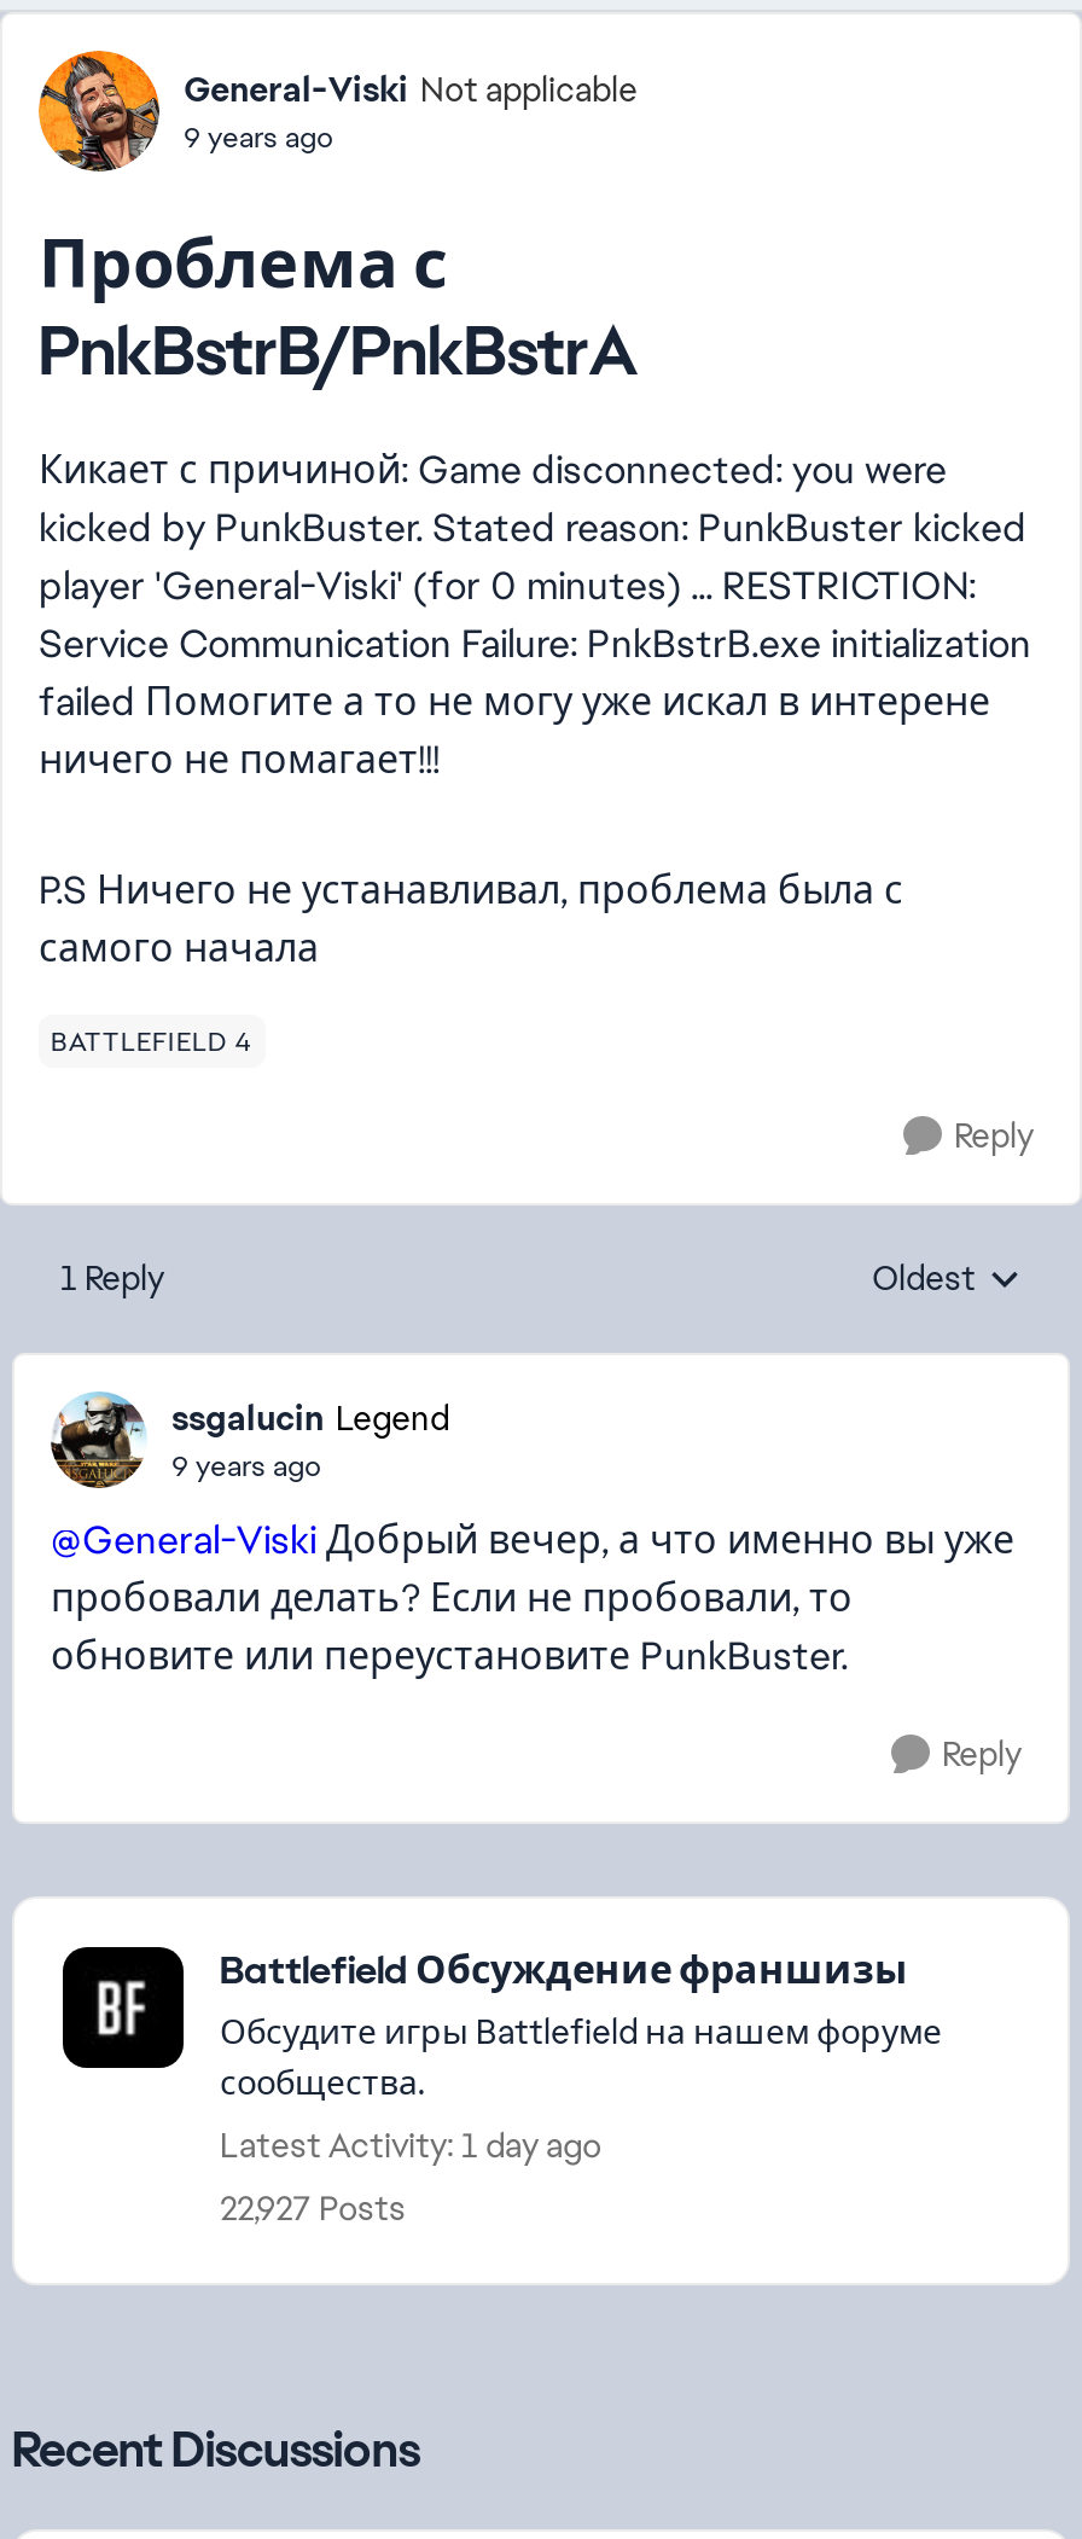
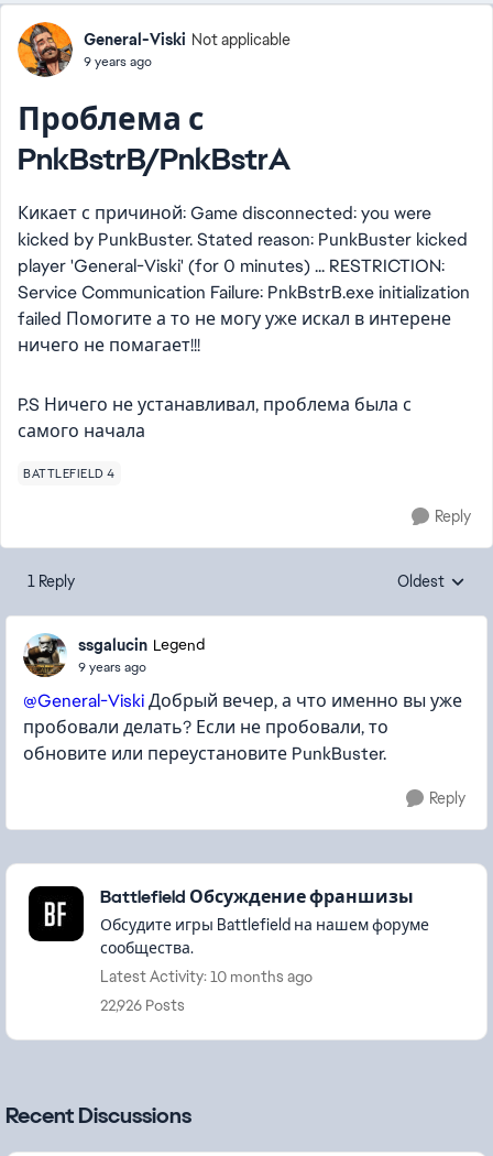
[220,2123,601,2167] Latest Activity: 1 day ago -> [100,967,313,986] Latest Activity: 10 months ago
[220,2186,406,2230] 22,927 Posts -> [100,995,185,1015] 22,926 Posts

